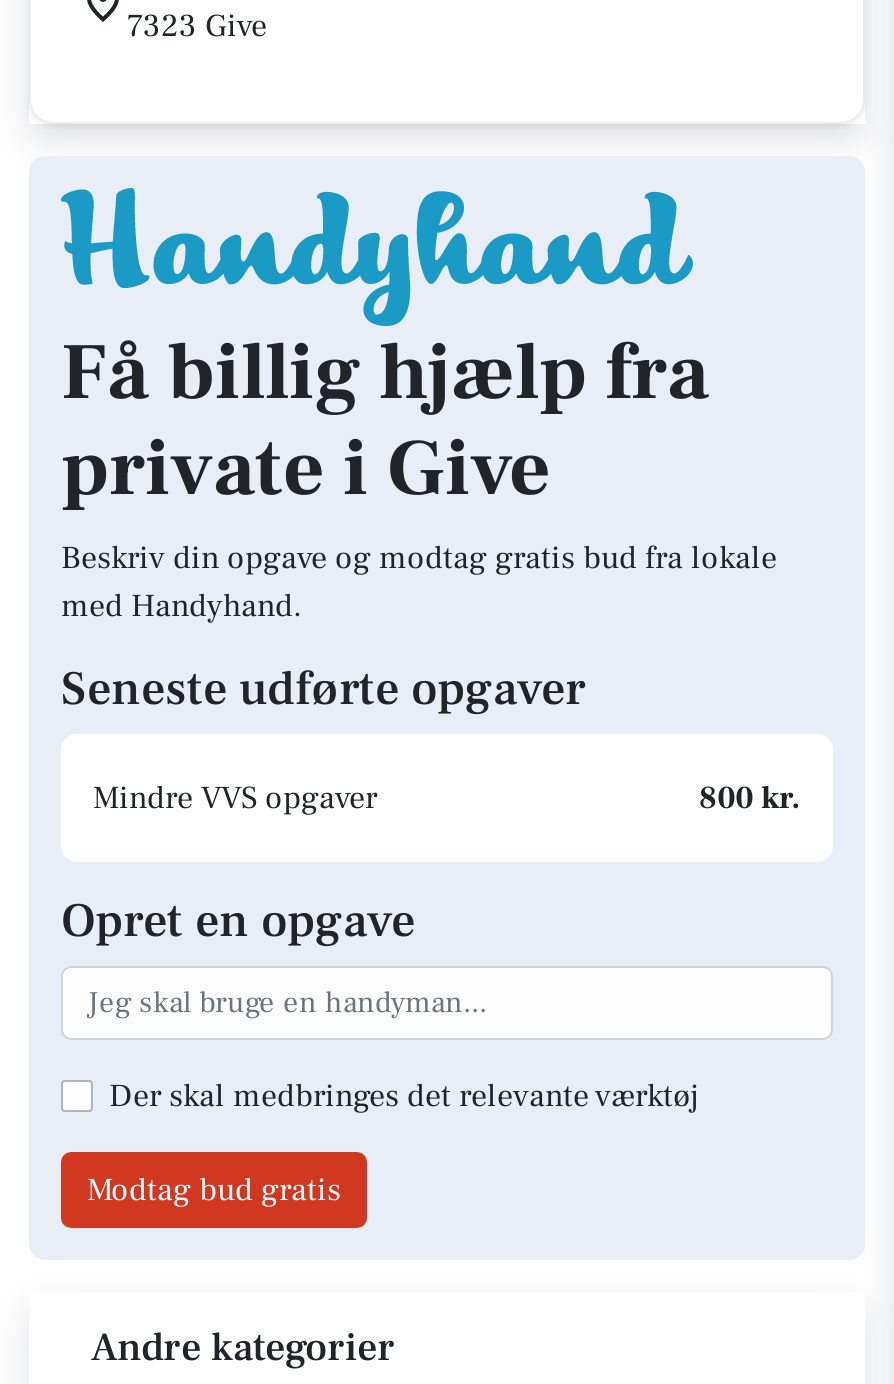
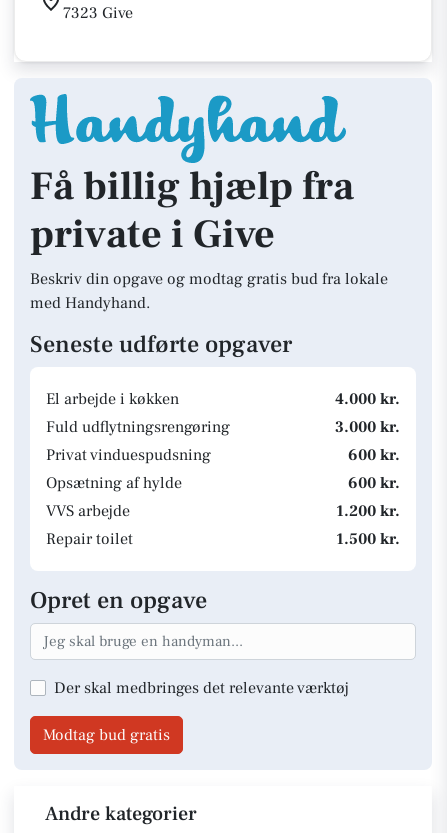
[93,778,801,818] Mindre VVS opgaver | 800 kr. -> [46,389,400,549] El arbejde i køkken | 4.000 kr. | Fuld udflytningsrengøring | 3.000 kr. | Privat vinduespudsning | 600 kr. | Opsætning af hylde | 600 kr. | VVS arbejde | 1.200 kr. | Repair toilet | 1.500 kr.

